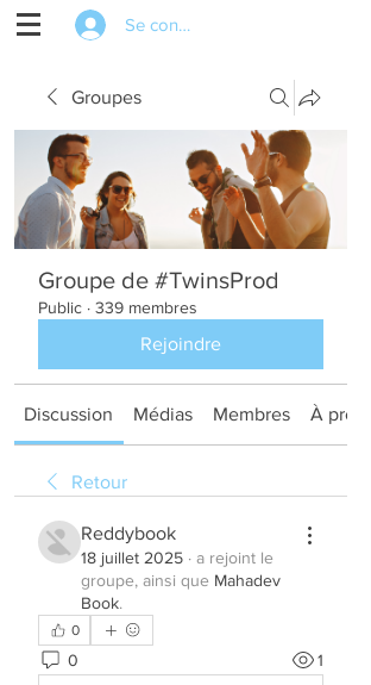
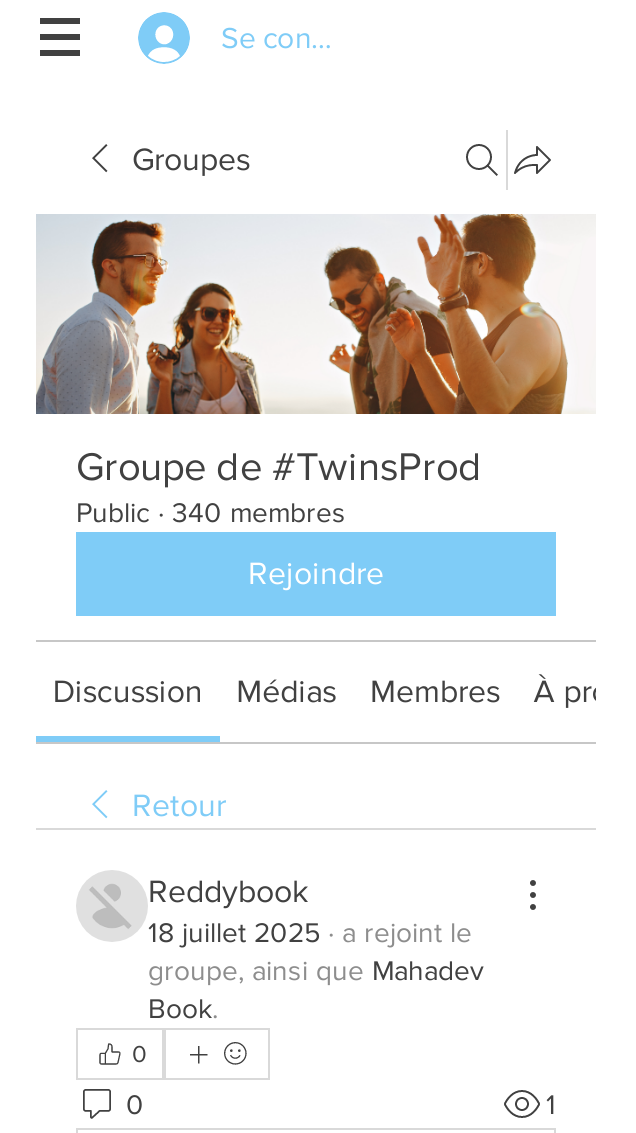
[38,298,197,317] Public · 339 membres -> [76,496,346,528] Public · 340 membres

